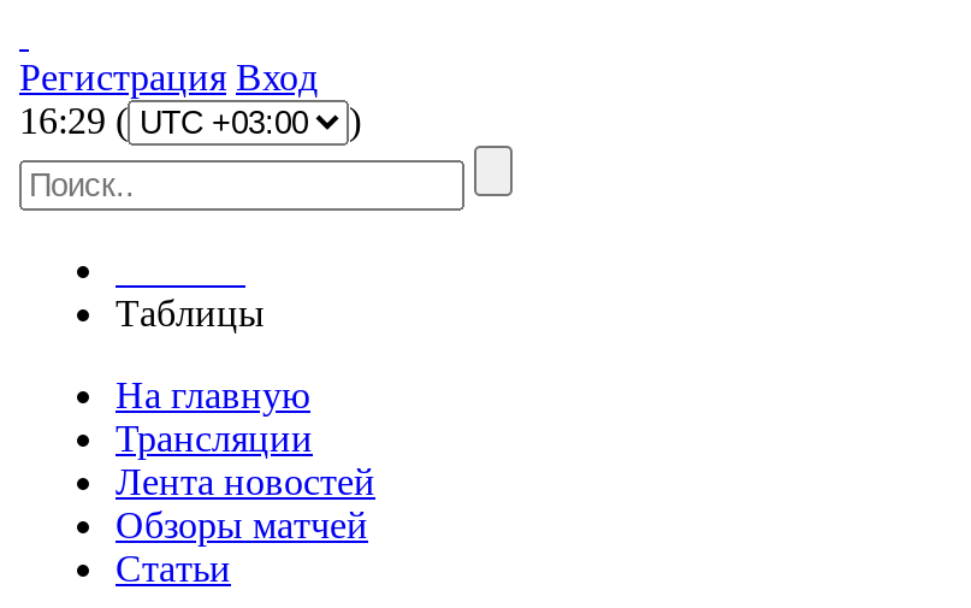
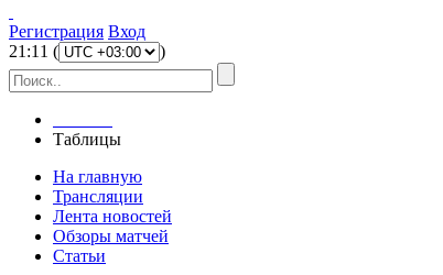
[19,100,128,141] 16:29 ( -> [9,42,58,61] 21:11 (

